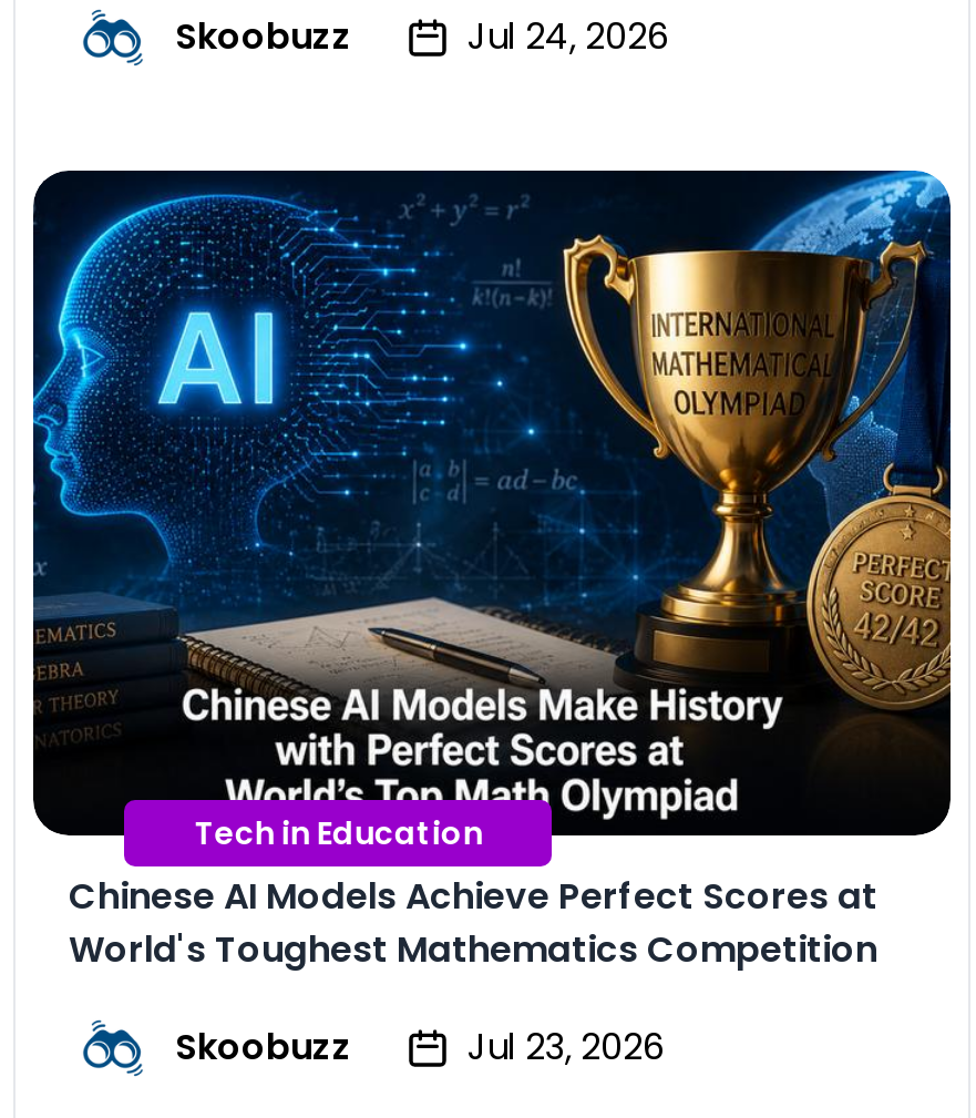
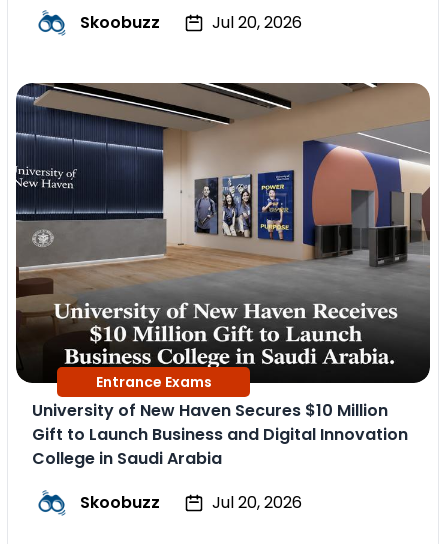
[468,11,669,62] Jul 24, 2026 -> [212,11,302,34] Jul 20, 2026
[31,168,953,975] [image] | Tech in Education | Chinese AI Models Achieve Perfect Scores at | World's Toughest Mathematics Competition -> [15,82,431,470] [image] | Entrance Exams | University of New Haven Secures $10 Million | Gift to Launch Business and Digital Innovation | College in Saudi Arabia
[468,1022,665,1073] Jul 23, 2026 -> [212,491,302,514] Jul 20, 2026

